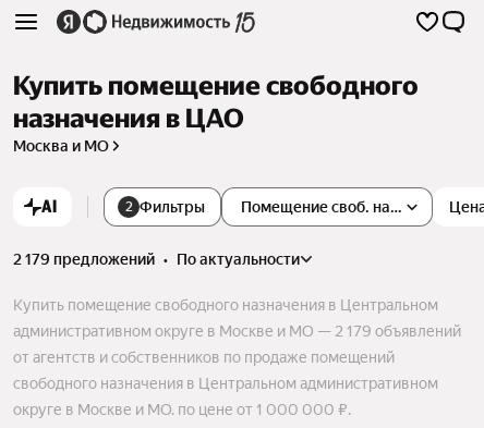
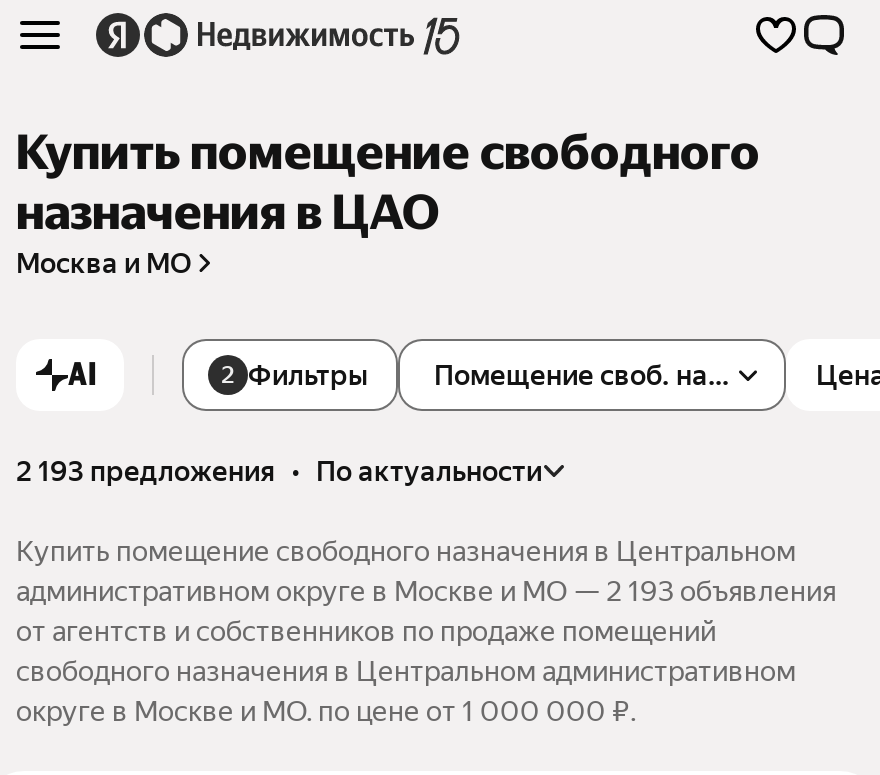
[13,250,300,268] 2 179 предложений • по актуальности -> [16,455,542,487] 2 193 предложения • по актуальности
[13,322,461,340] административном округе в Москве и МО — 2 179 объявлений -> [16,575,836,607] административном округе в Москве и МО — 2 193 объявления

